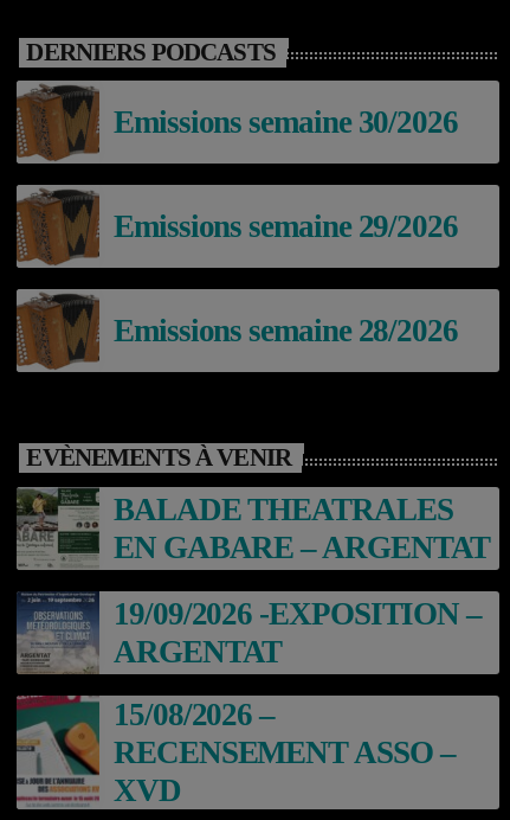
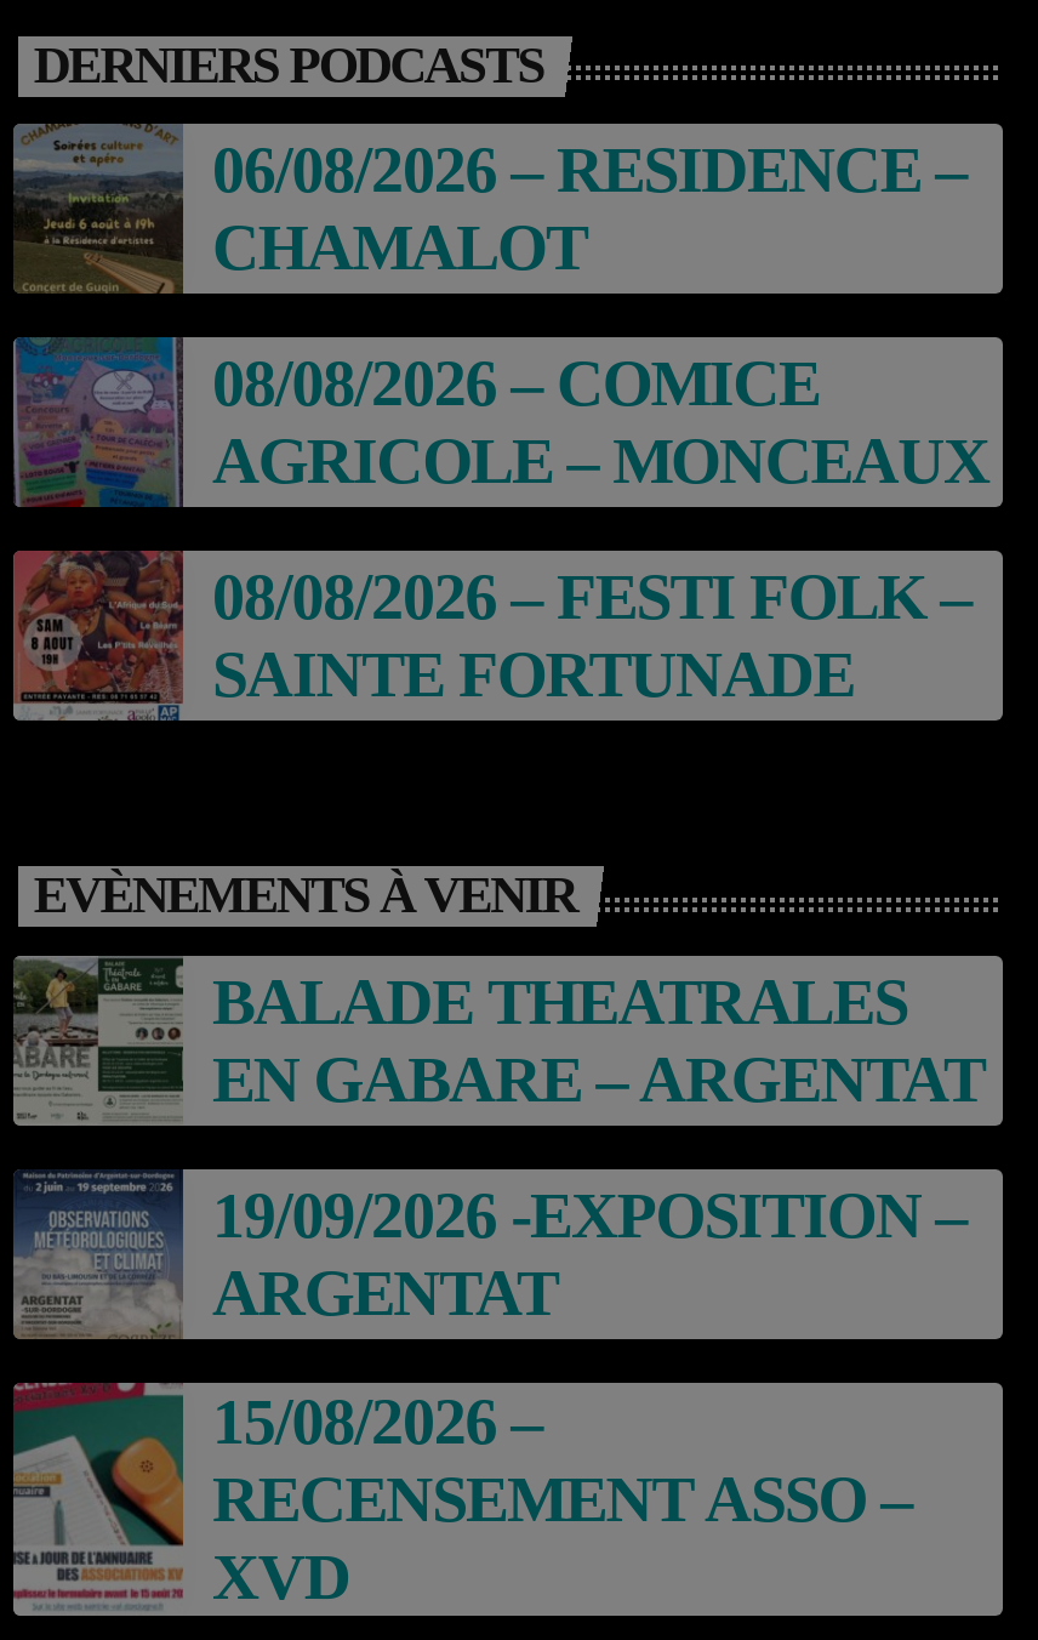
[15,81,458,165] [image] | Emissions semaine 30/2026 -> [11,121,967,296] [image] | 06/08/2026 – RESIDENCE – | CHAMALOT
[15,184,458,269] [image] | Emissions semaine 29/2026 -> [11,335,989,509] [image] | 08/08/2026 – COMICE | AGRICOLE – MONCEAUX
[15,288,458,373] [image] | Emissions semaine 28/2026 -> [11,548,971,723] [image] | 08/08/2026 – FESTI FOLK – | SAINTE FORTUNADE

